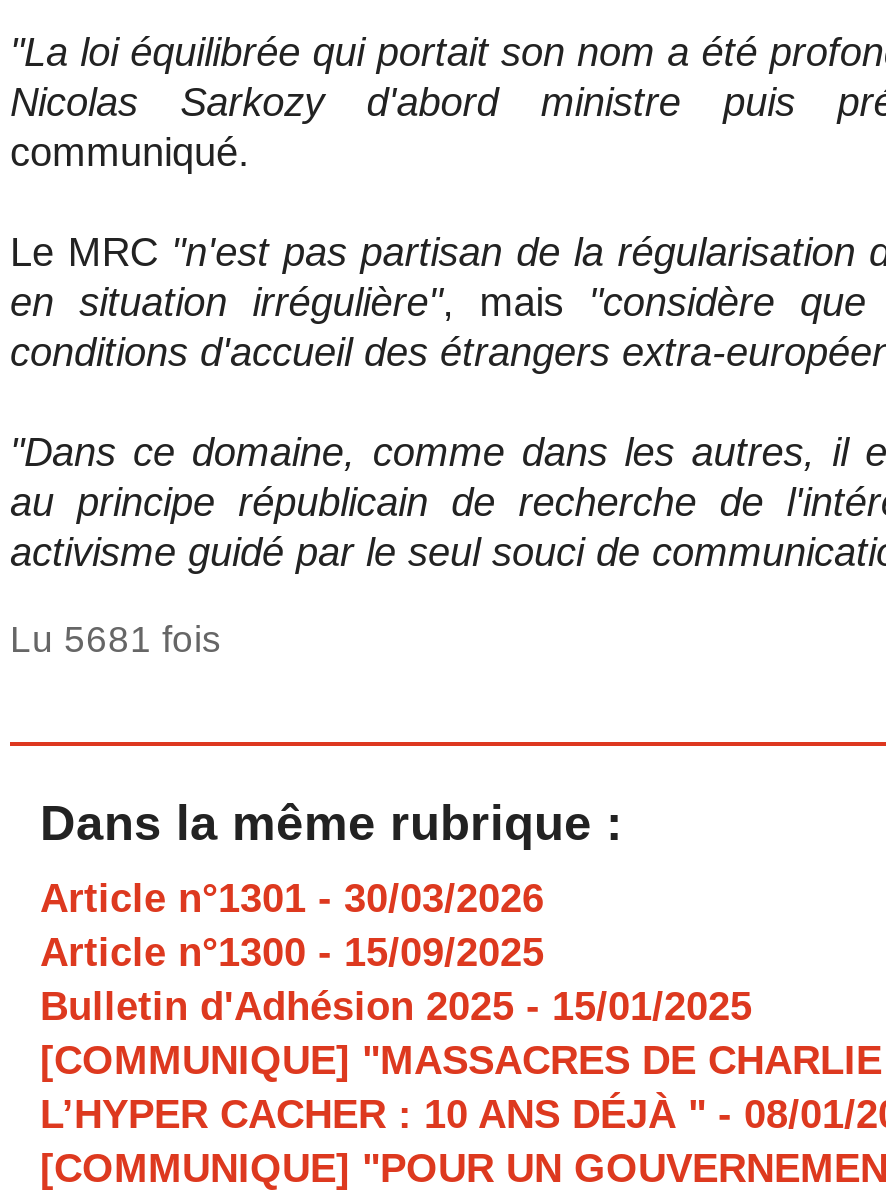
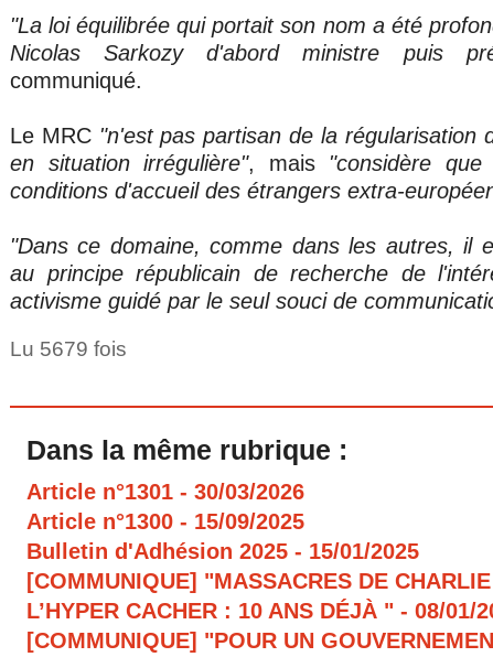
[10,618,222,660] Lu 5681 fois -> [10,337,127,361] Lu 5679 fois

